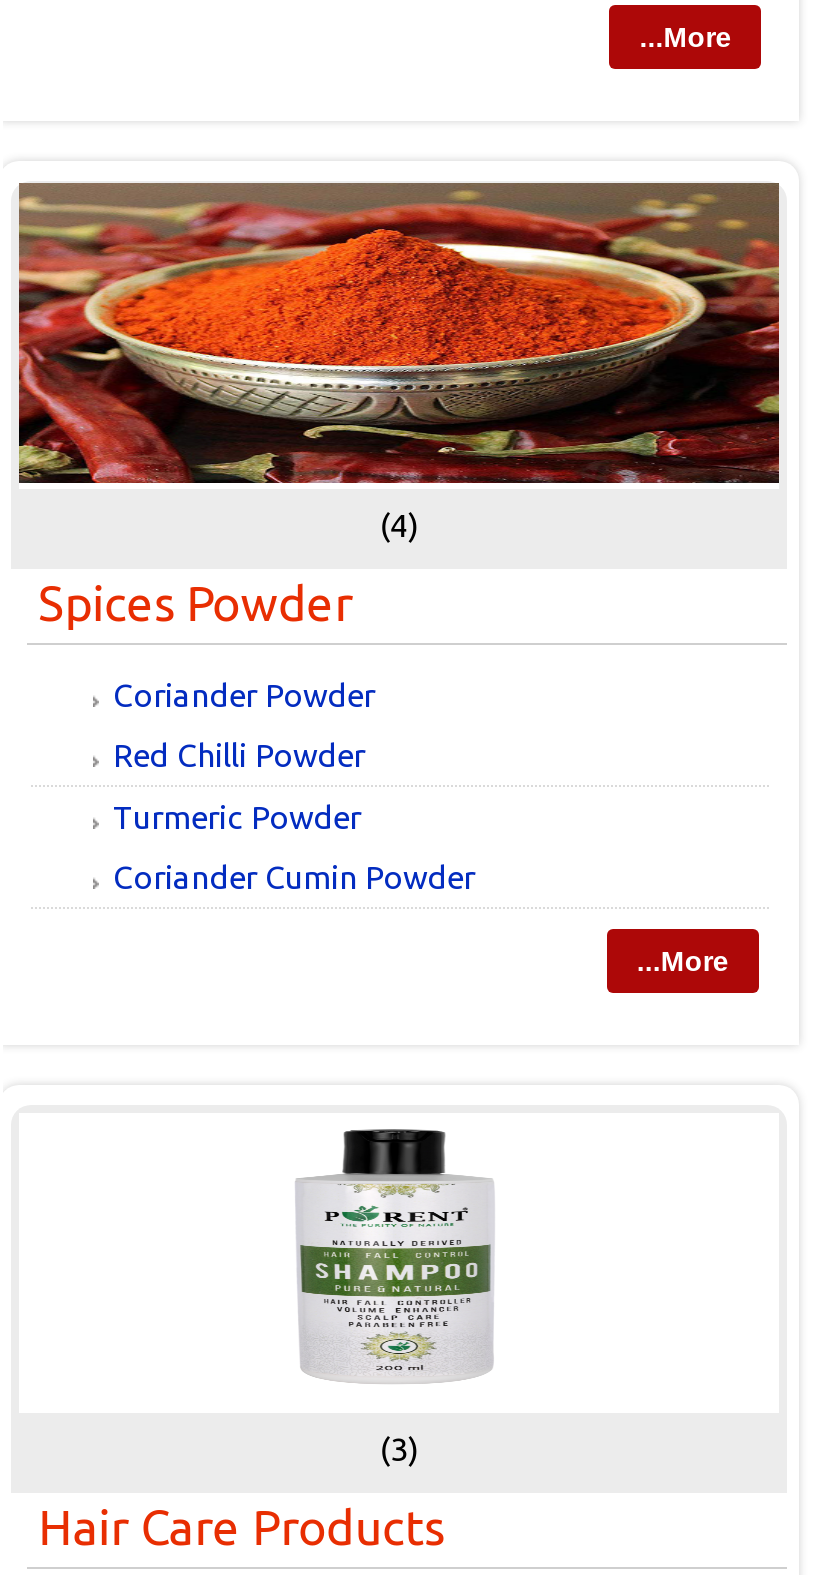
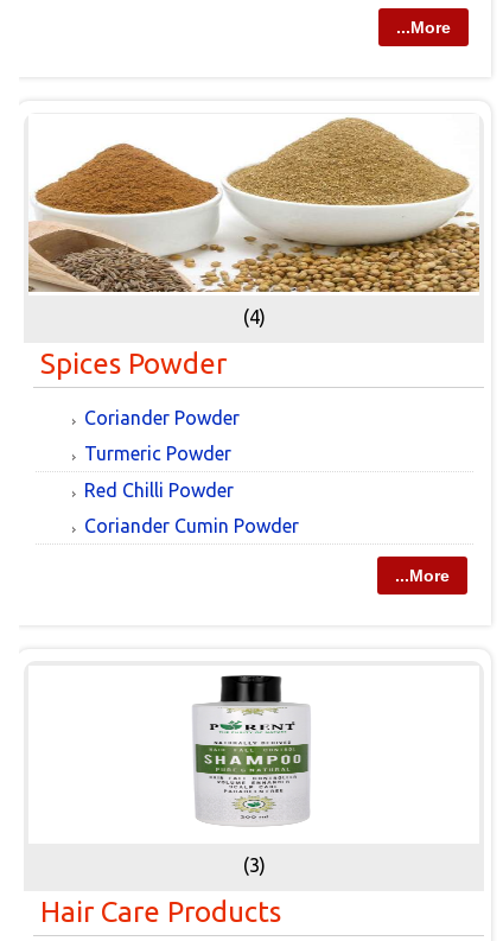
[17,181,781,485] [image] -> [28,114,480,293] [image]
moved [113,737,365,773] -> [84,479,234,501]: Red Chilli Powder
moved [113,799,361,835] -> [84,443,231,464]: Turmeric Powder

